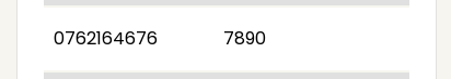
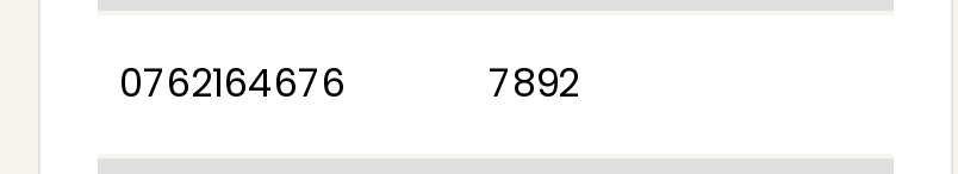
[223,26,266,51] 7890 -> [489,56,579,111] 7892

